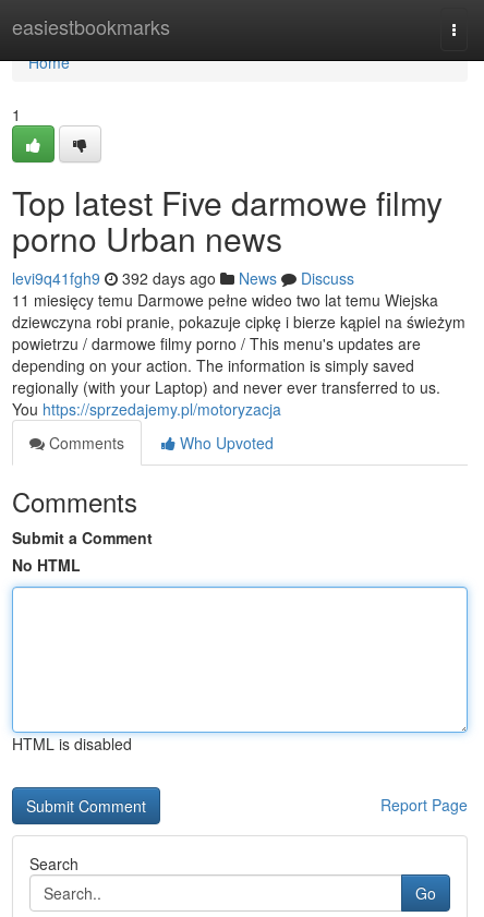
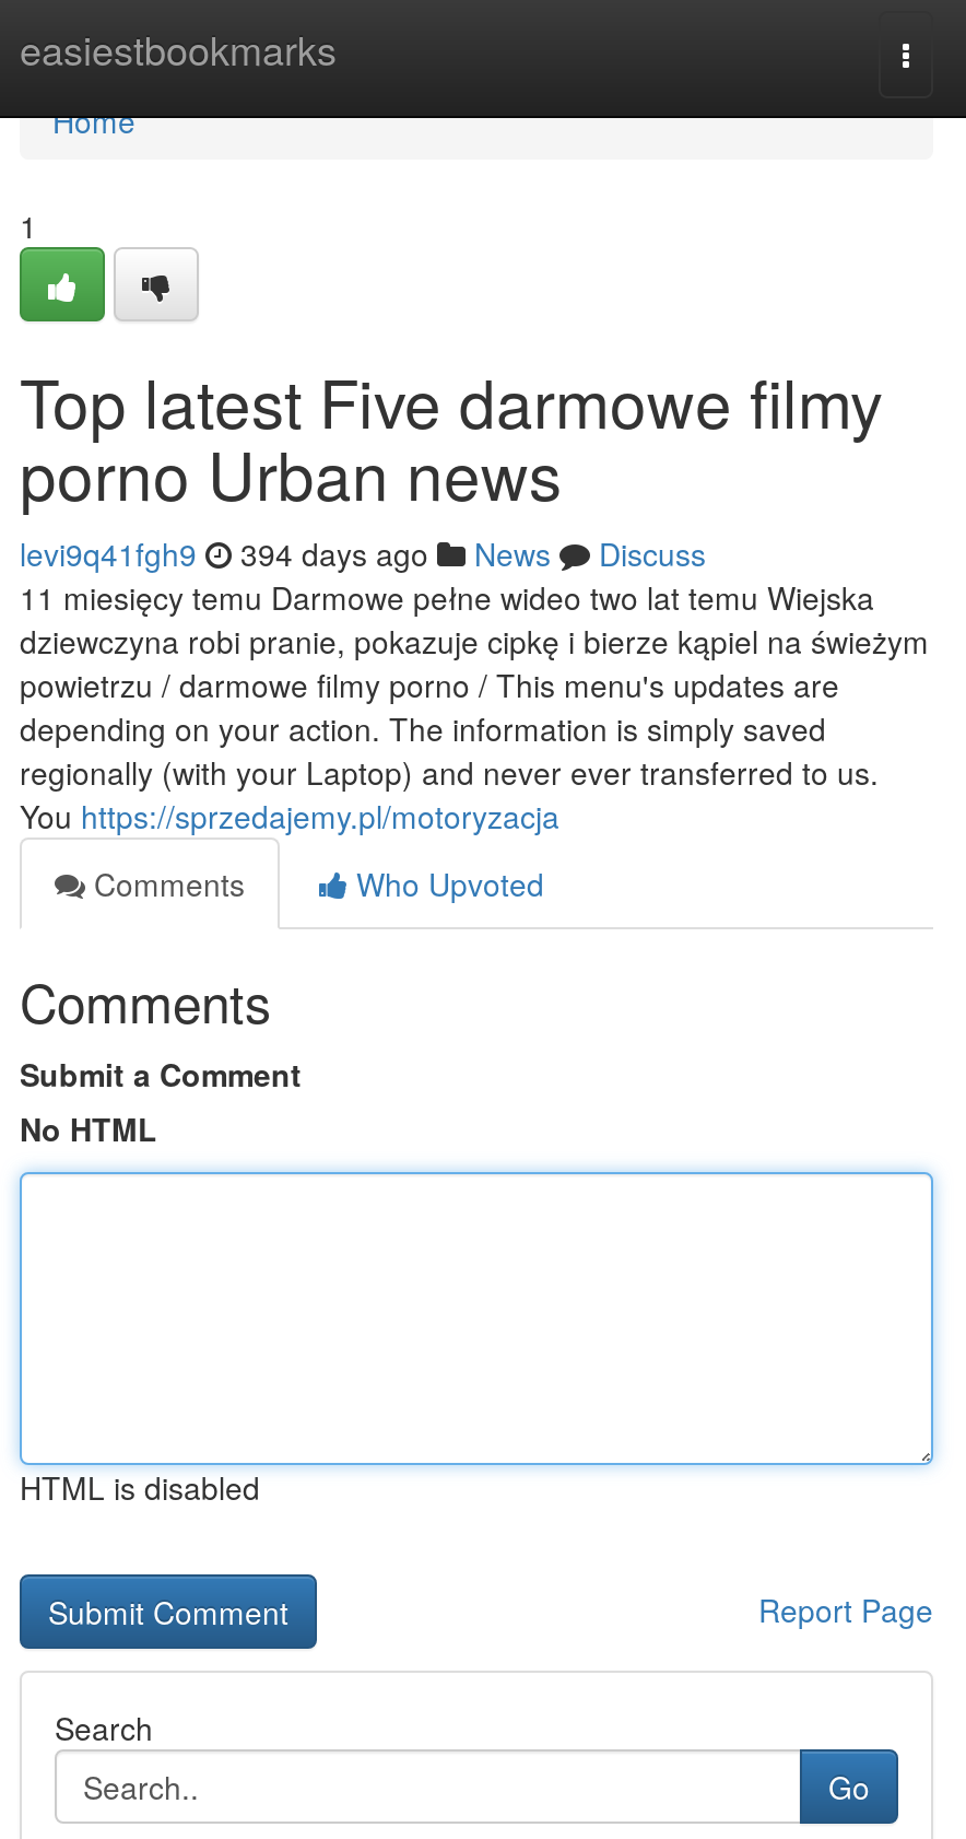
[12,267,354,289] levi9q41fgh9 392 days ago News Discuss -> [20,531,706,575] levi9q41fgh9 394 days ago News Discuss

